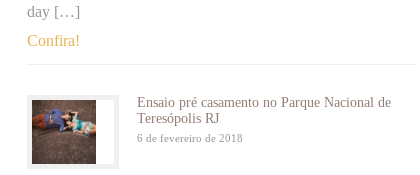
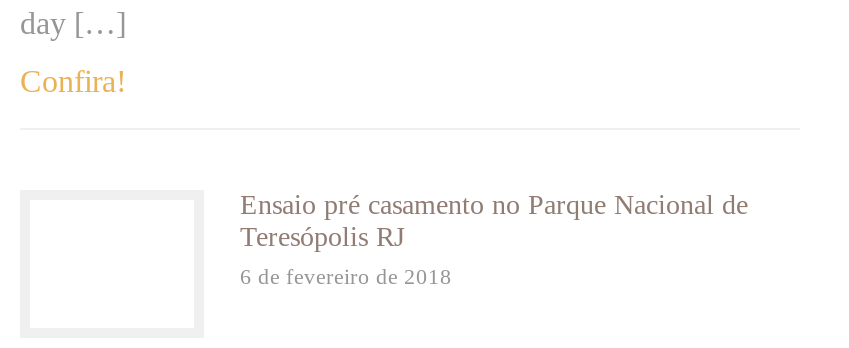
[31,99,97,165] [image] -> none

